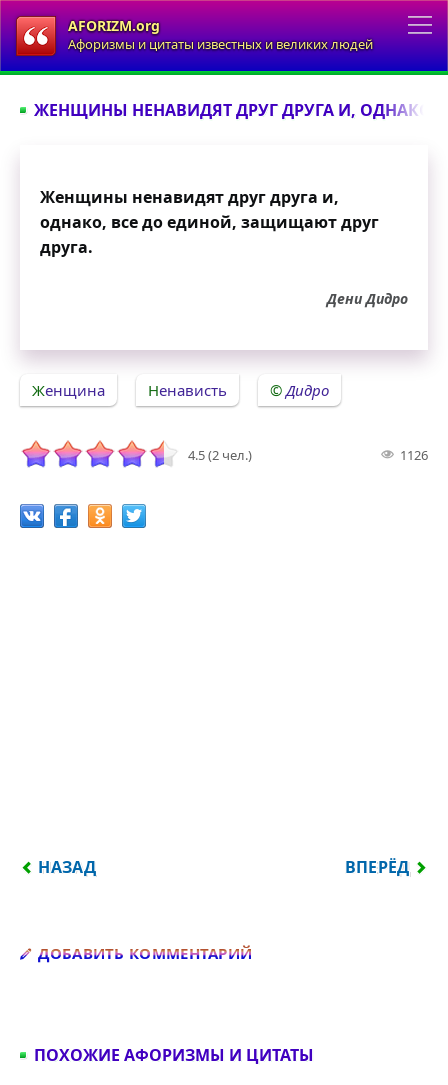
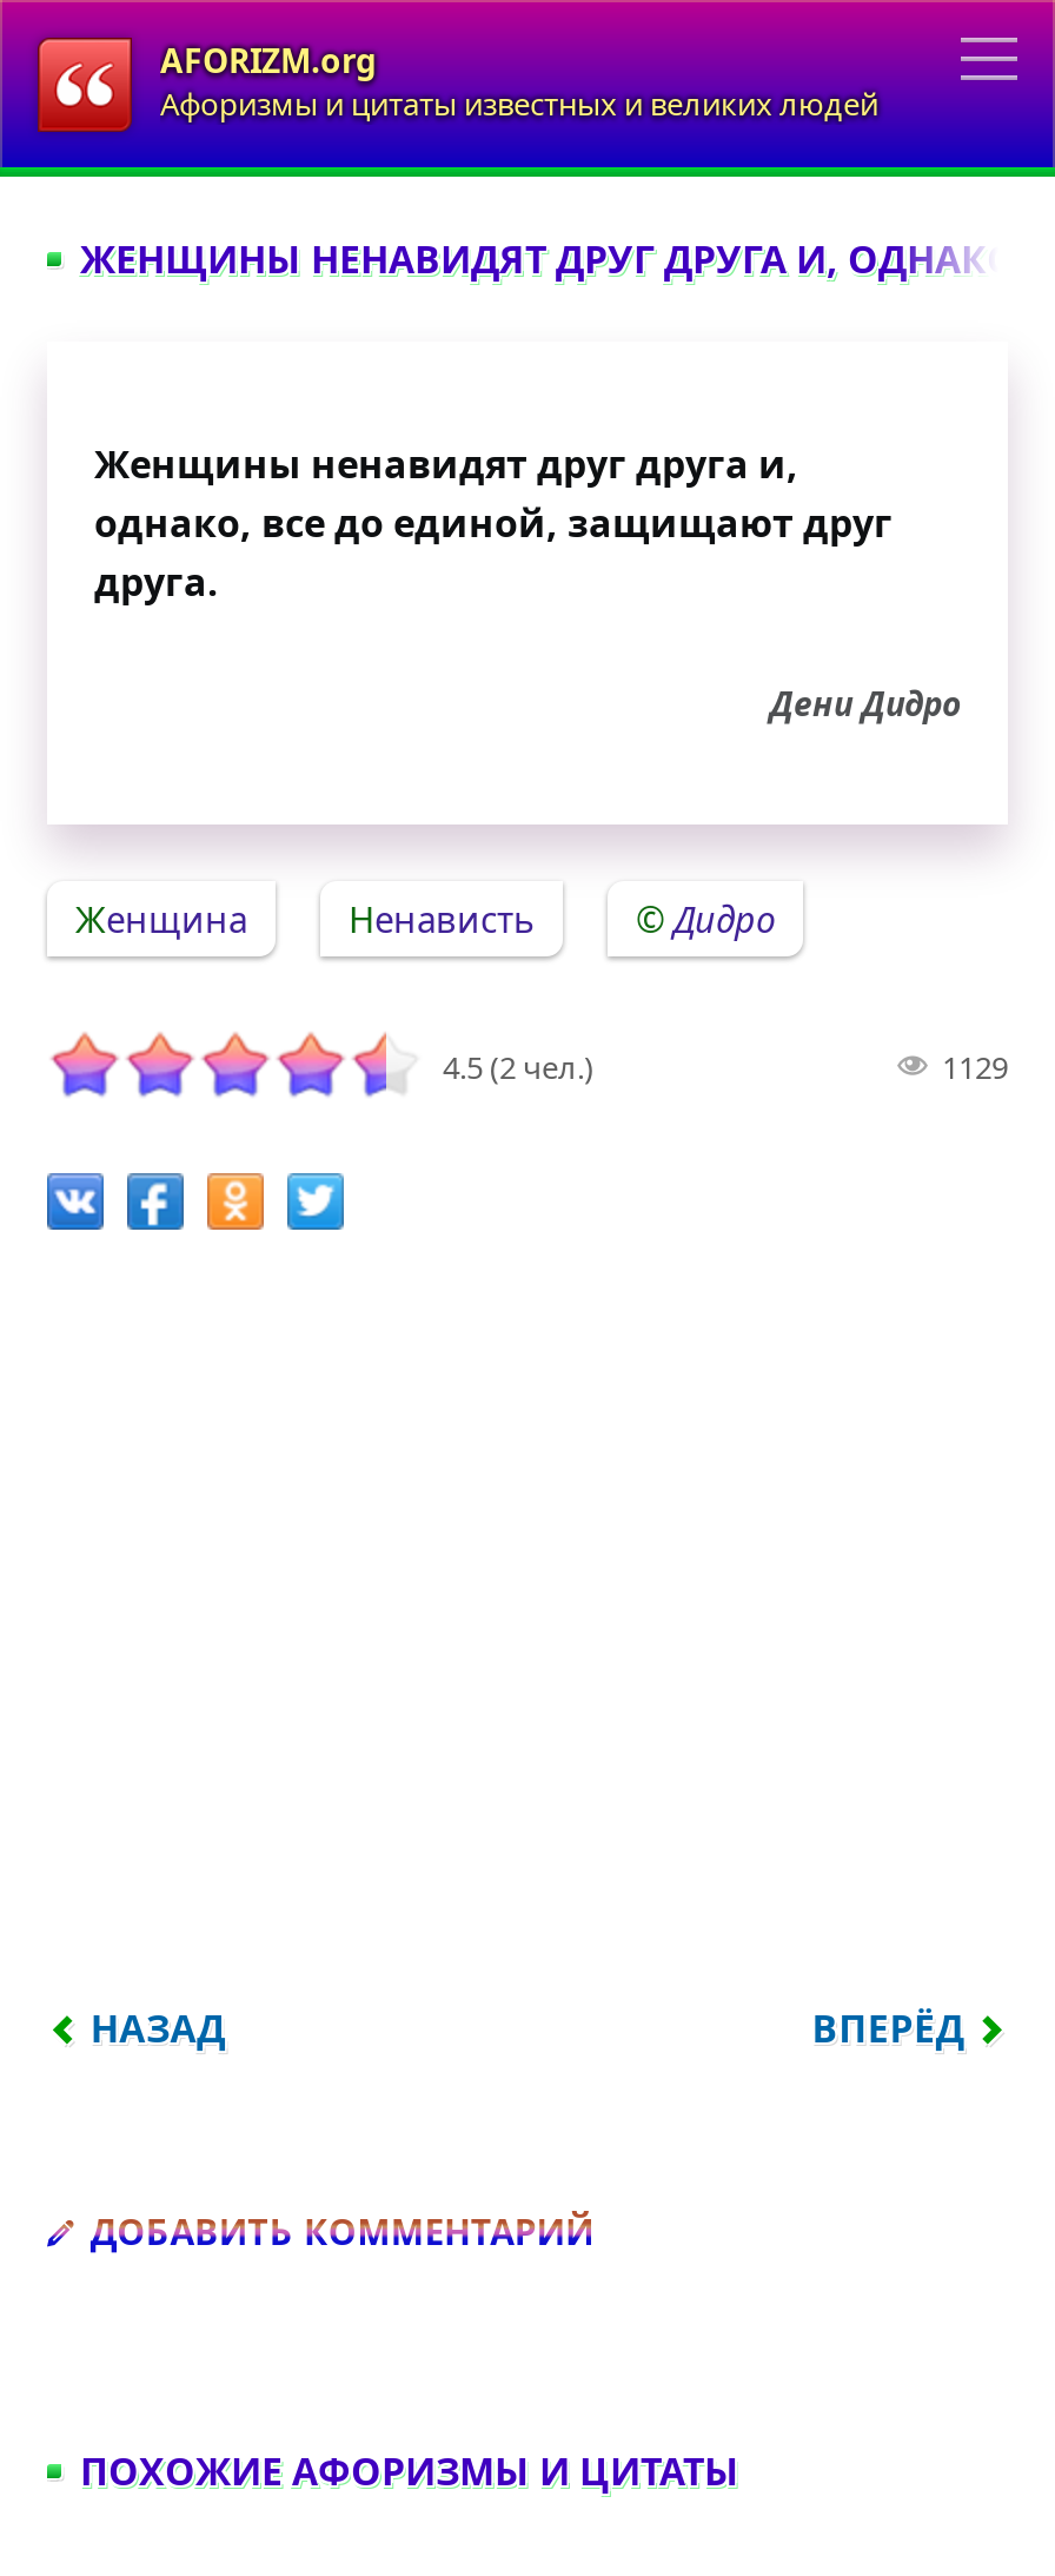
[400,446,428,464] 1126 -> [942,1046,1008,1088] 1129

